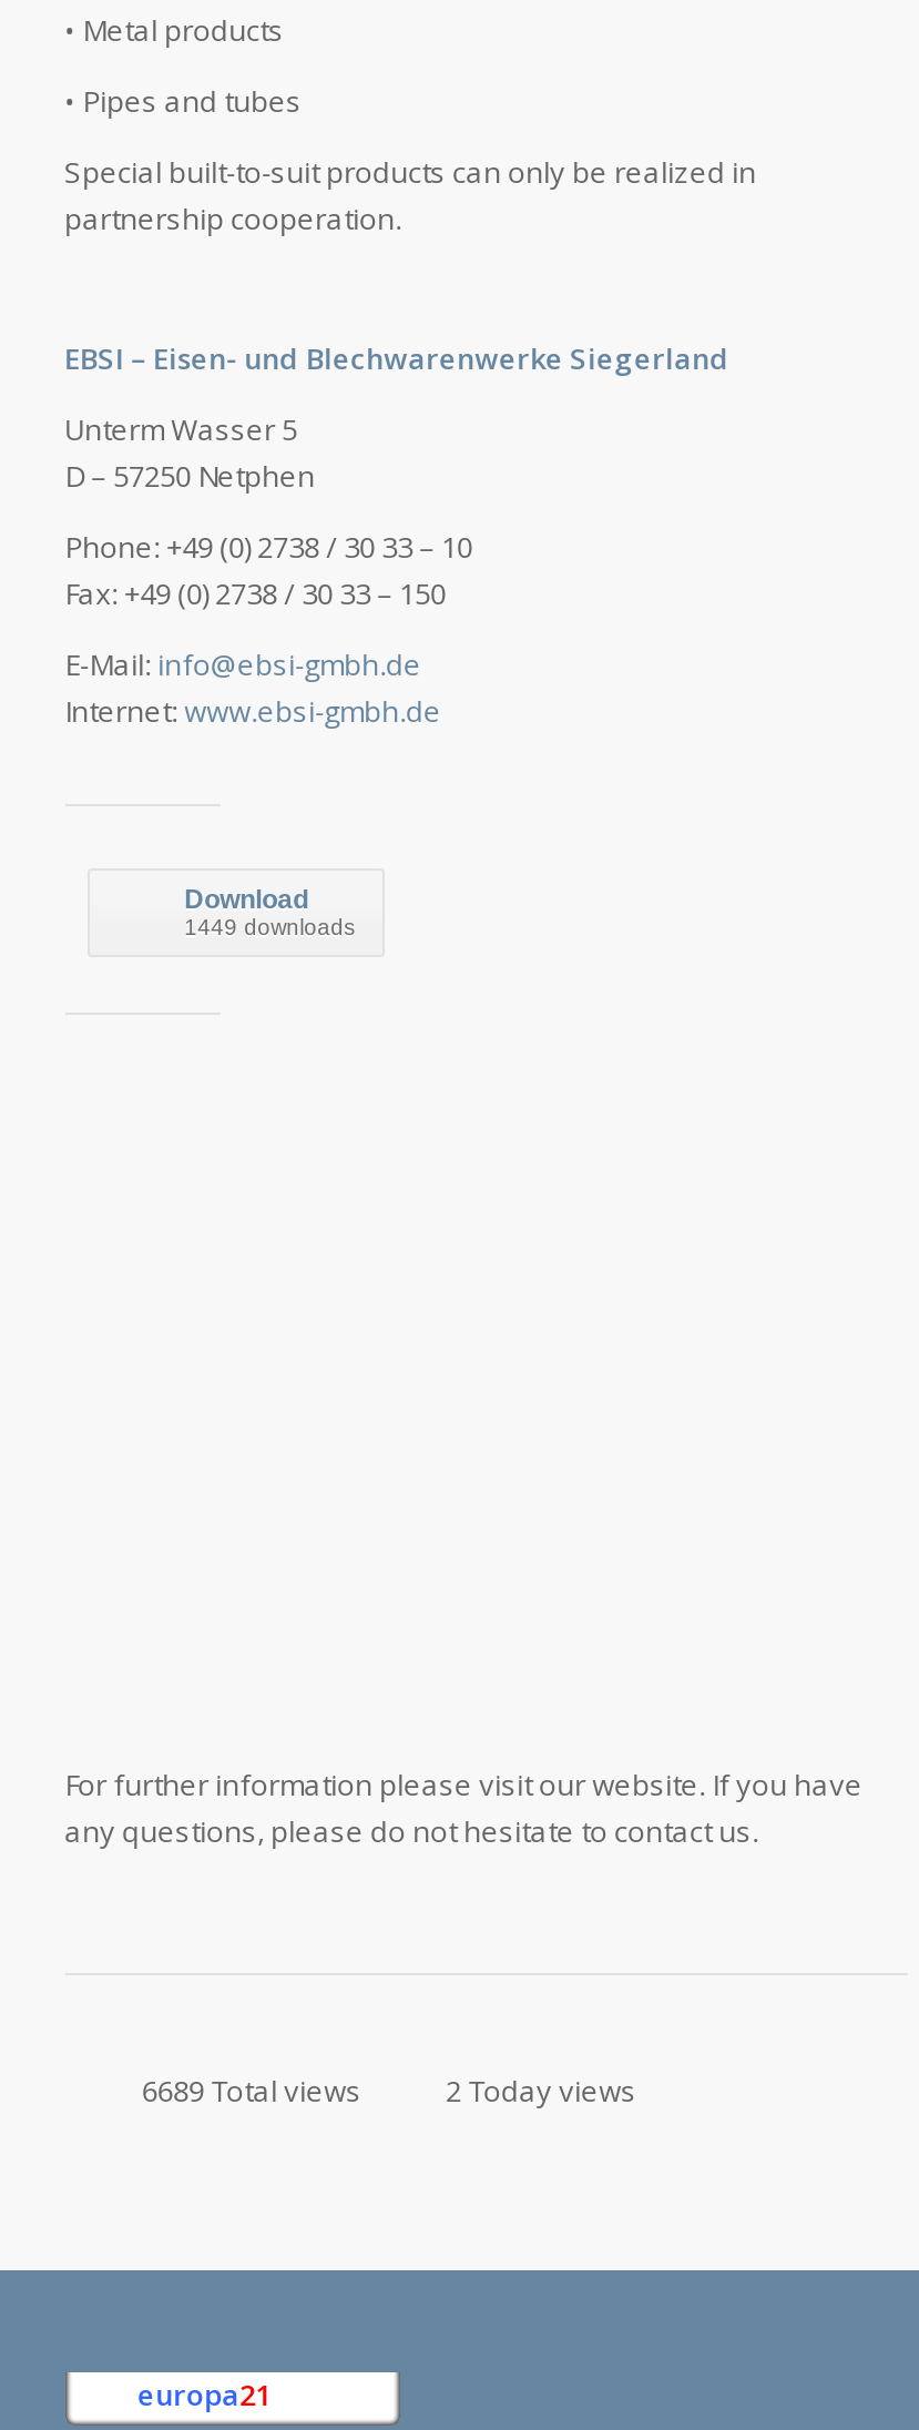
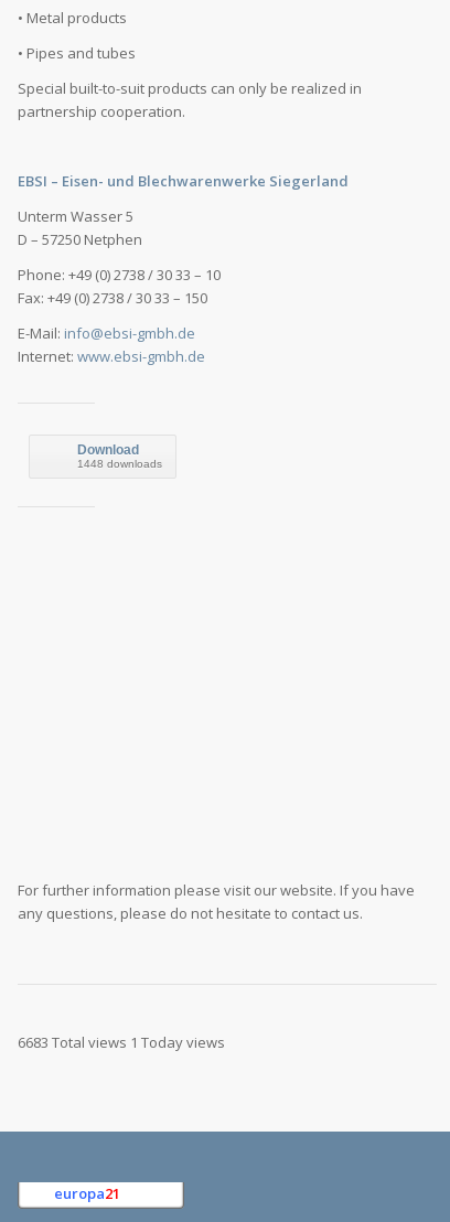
[184,916,355,940] 1449 downloads -> [77,458,162,470] 1448 downloads
[142,2072,637,2112] 6689 Total views | 2 Today views -> [17,1033,225,1053] 6683 Total views 1 Today views

